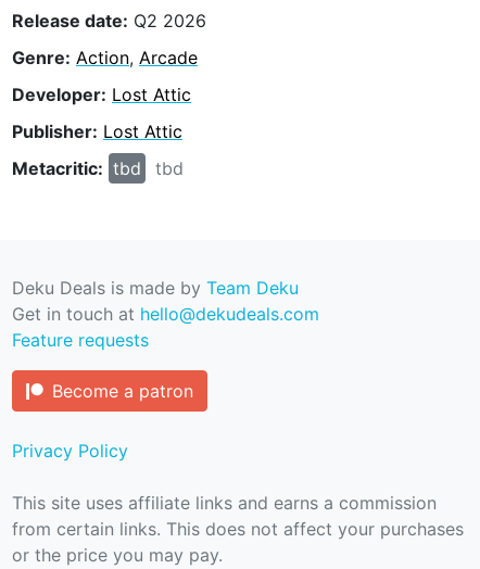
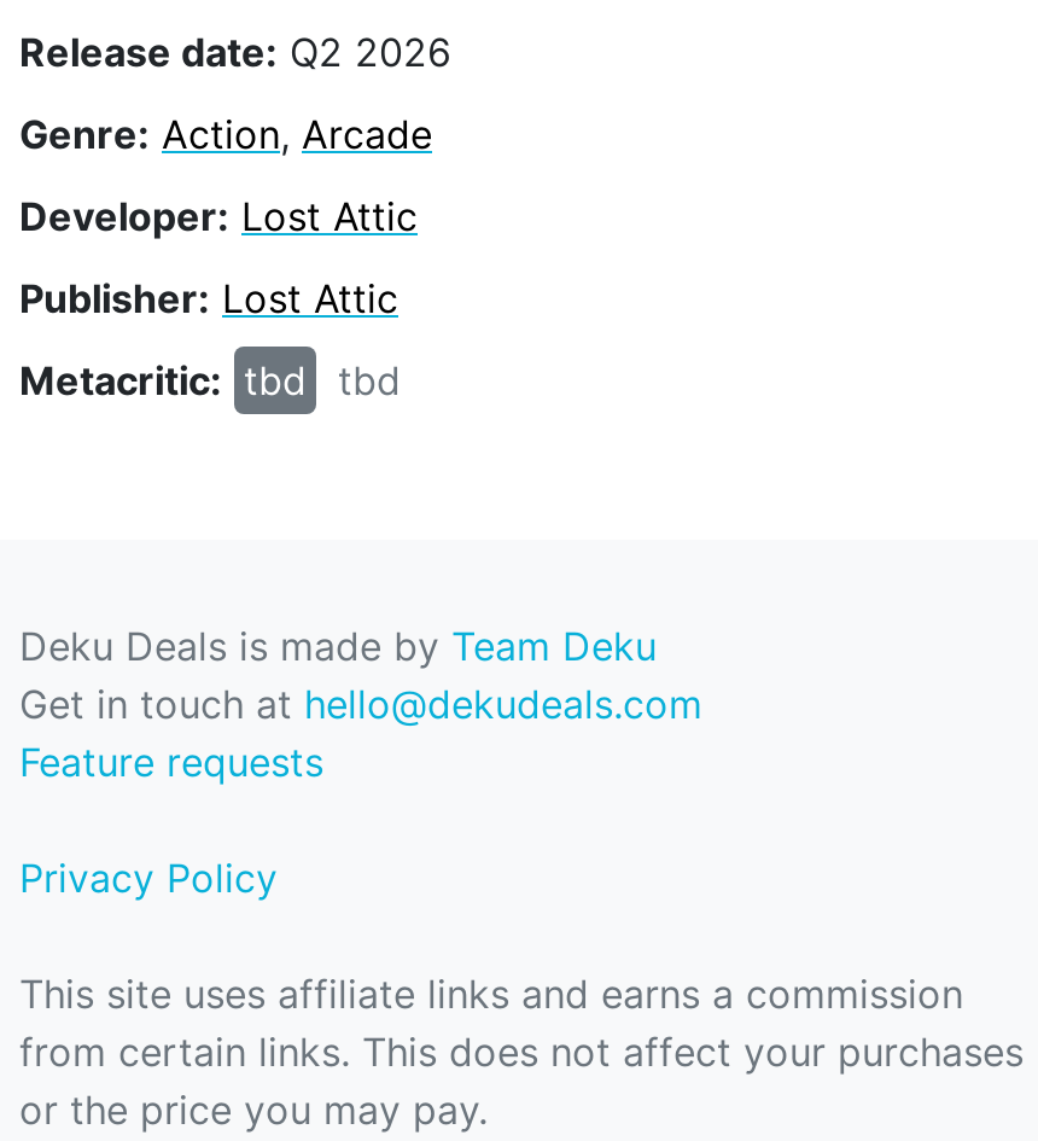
[52,380,193,402] Become a patron -> none

